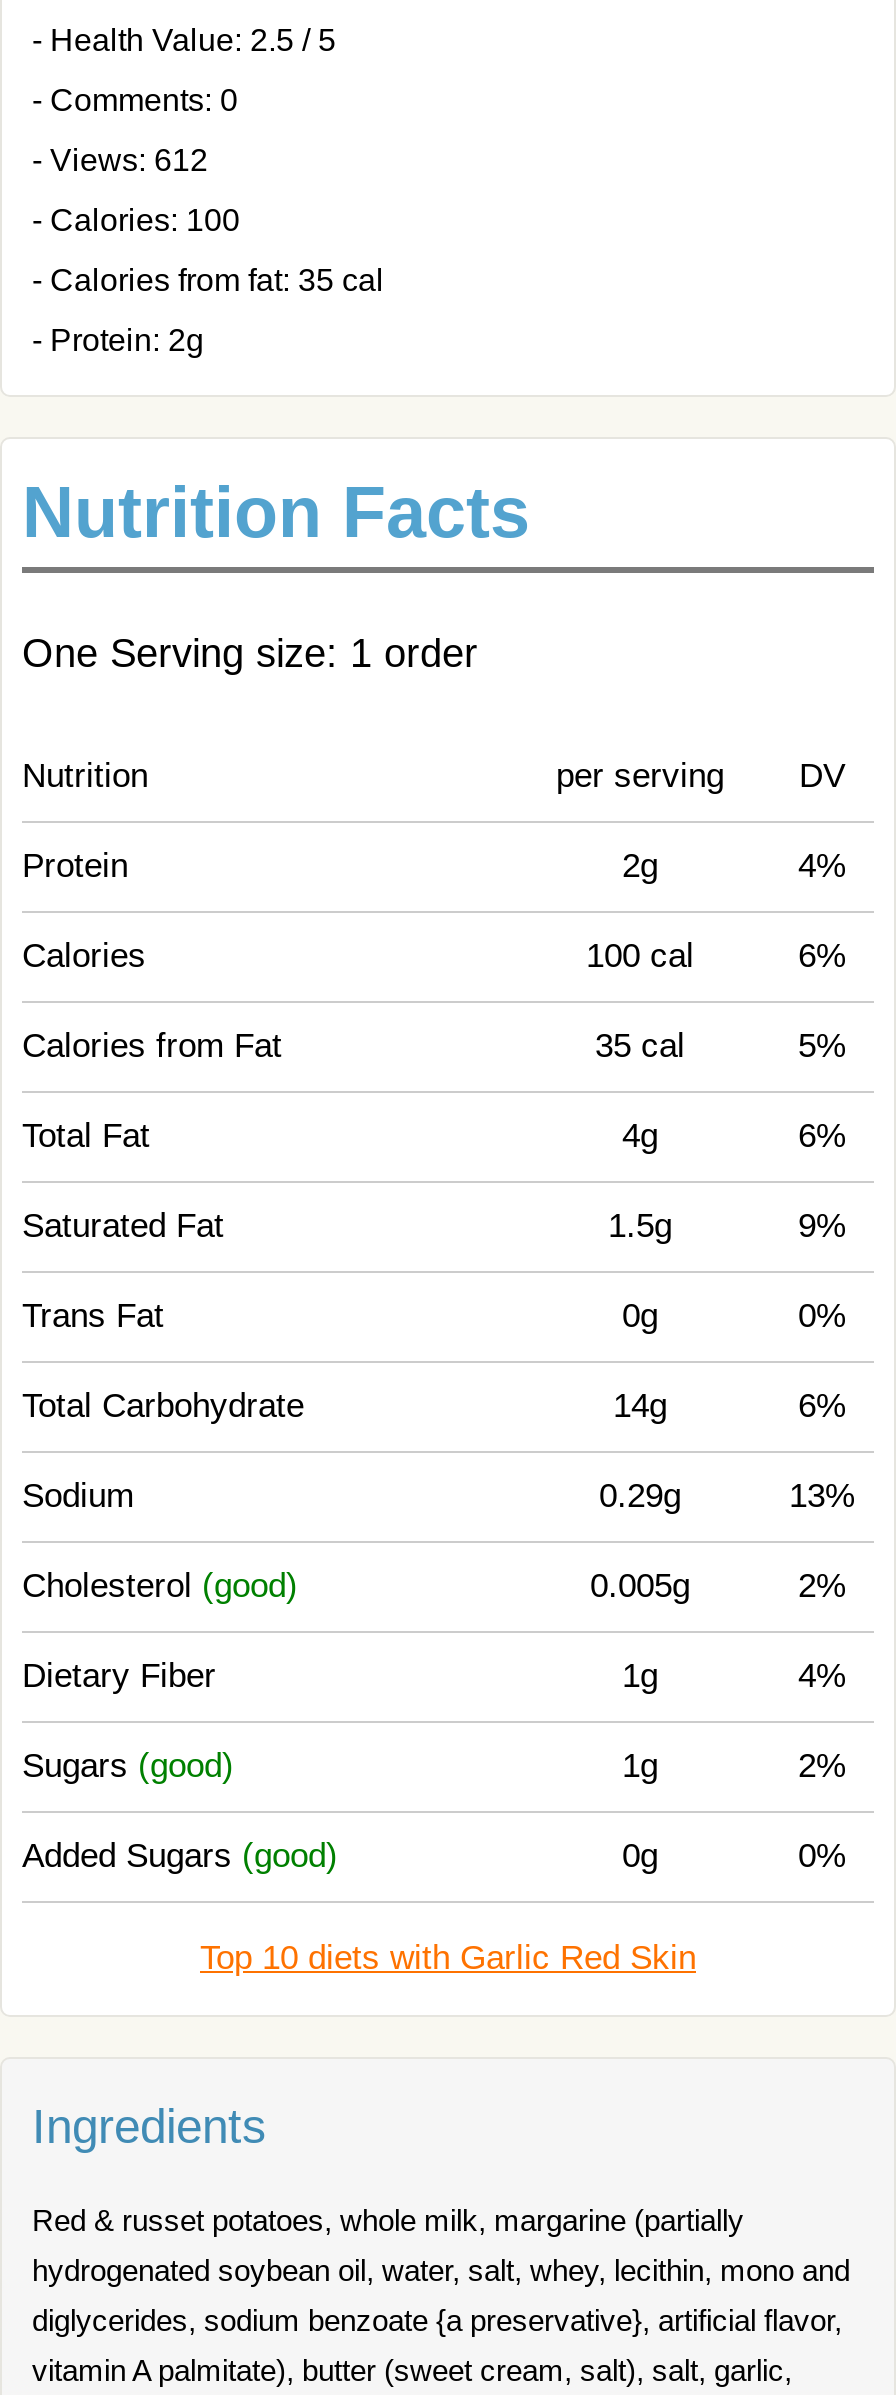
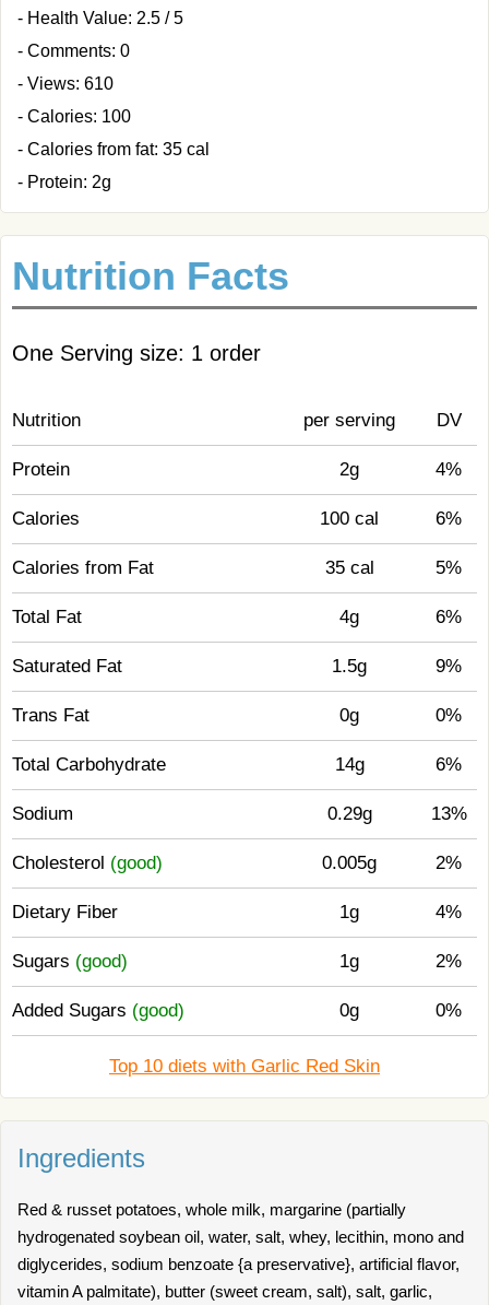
[32,143,208,177] - Views: 612 -> [17,74,114,93] - Views: 610

